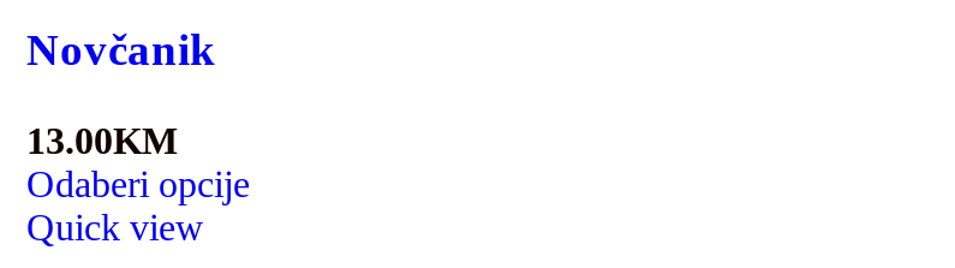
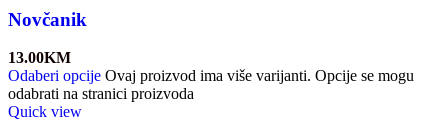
[26,164,250,205] Odaberi opcije -> [8,67,414,102] Odaberi opcije Ovaj proizvod ima više varijanti. Opcije se mogu | odabrati na stranici proizvoda

